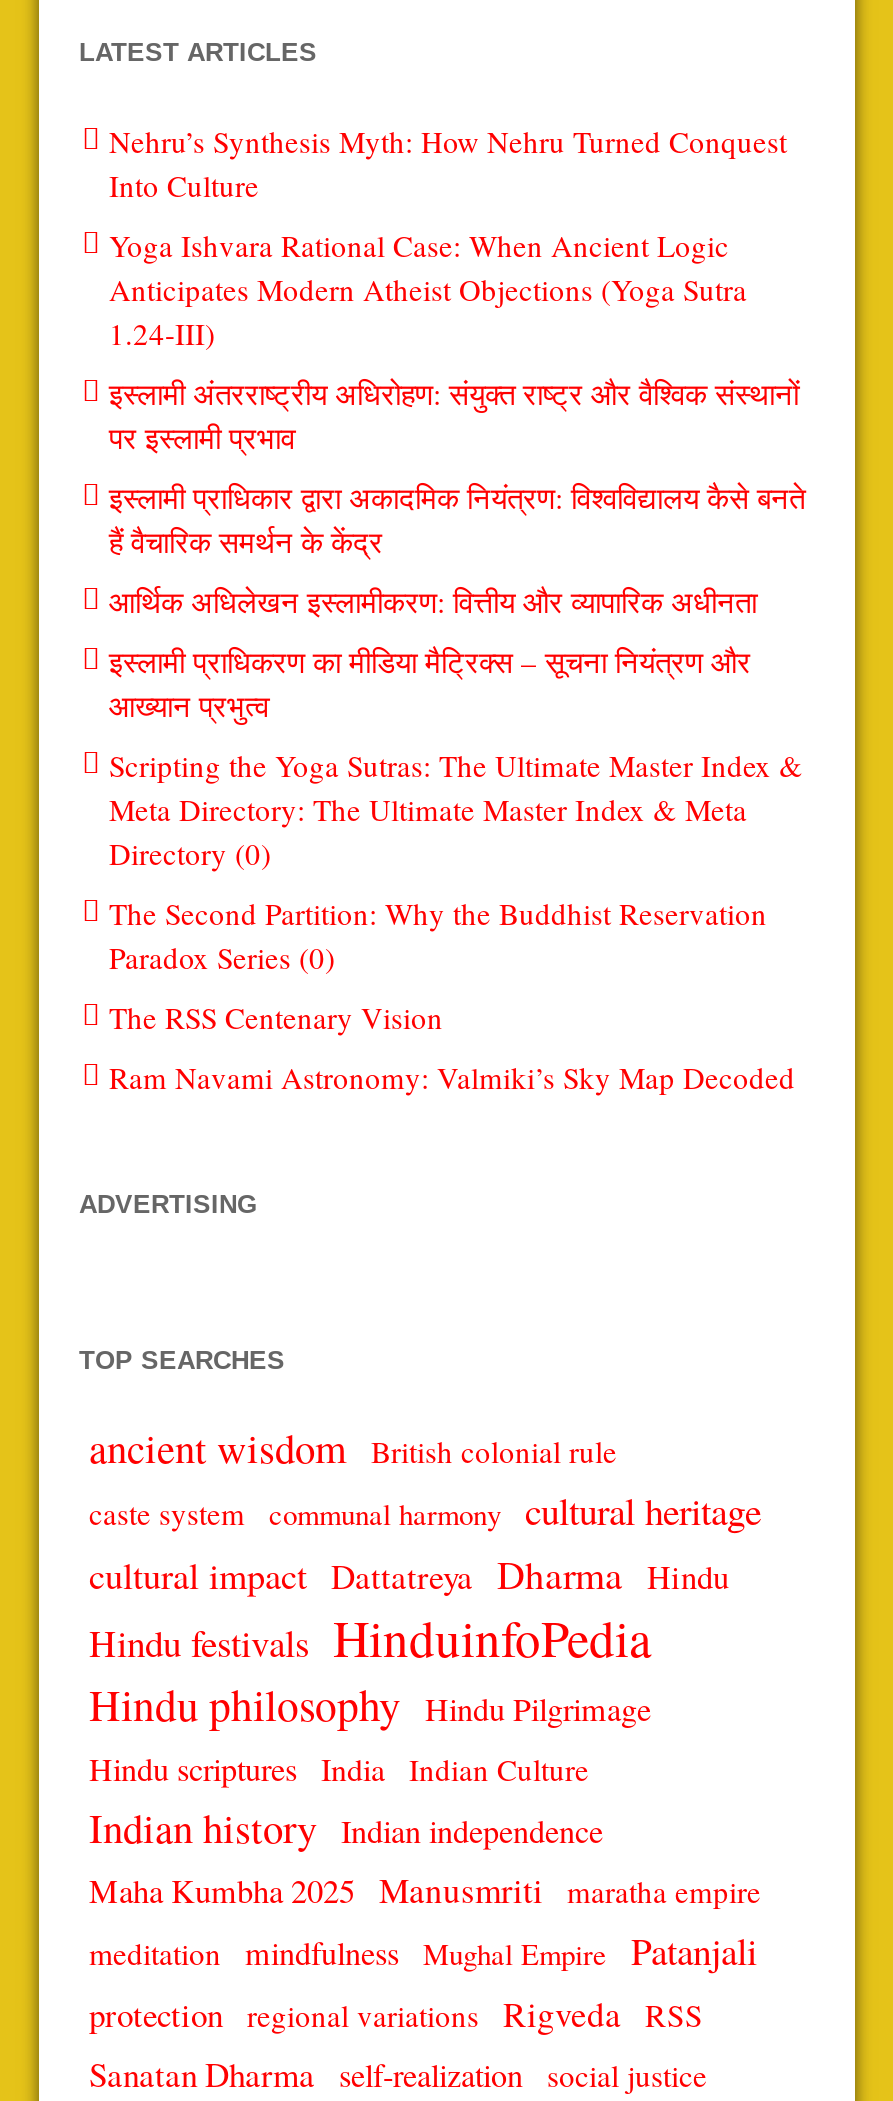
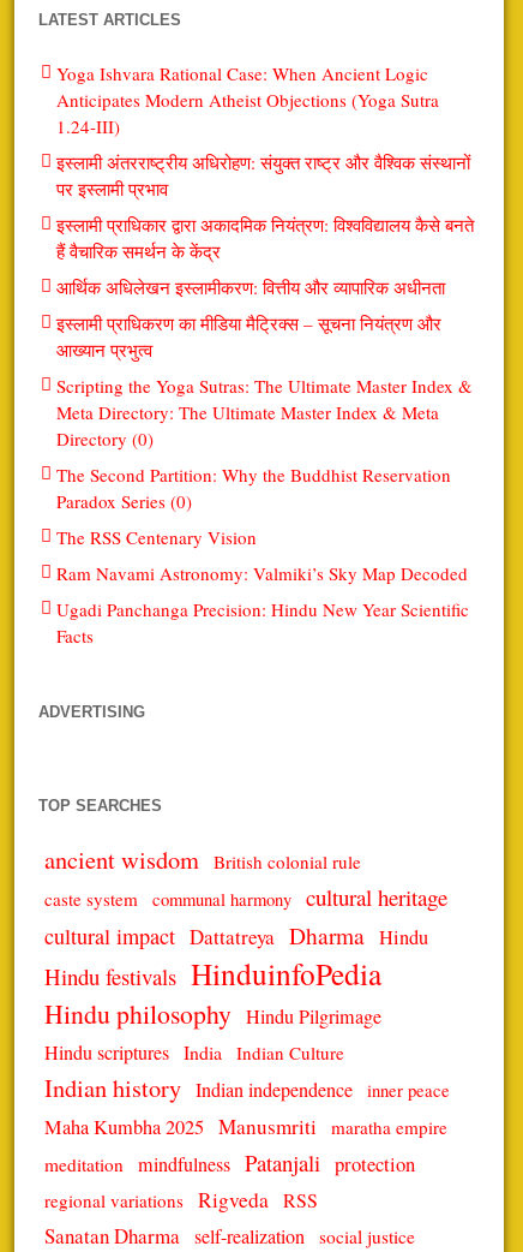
[109,121,787,205] Nehru’s Synthesis Myth: How Nehru Turned Conquest | Into Culture -> none
moved [109,225,805,1097] -> [56,61,474,585]: Yoga Ishvara Rational Case: When Ancient Logic | Anticipates Modern Atheist Objections (Yoga Sutra | 1.24-III) | ... | The RSS Centenary Vision | Ram Navami Astronomy: Valmiki’s Sky Map Decoded
none -> [56,597,469,647] Ugadi Panchanga Precision: Hindu New Year Scientific | Facts
none -> [367,1079,450,1102] inner peace
[89,1925,757,2037] meditation mindfulness | Mughal Empire | Patanjali | protection regional variations Rigveda RSS -> [44,1147,415,1213] meditation mindfulness Patanjali protection | regional variations Rigveda RSS

